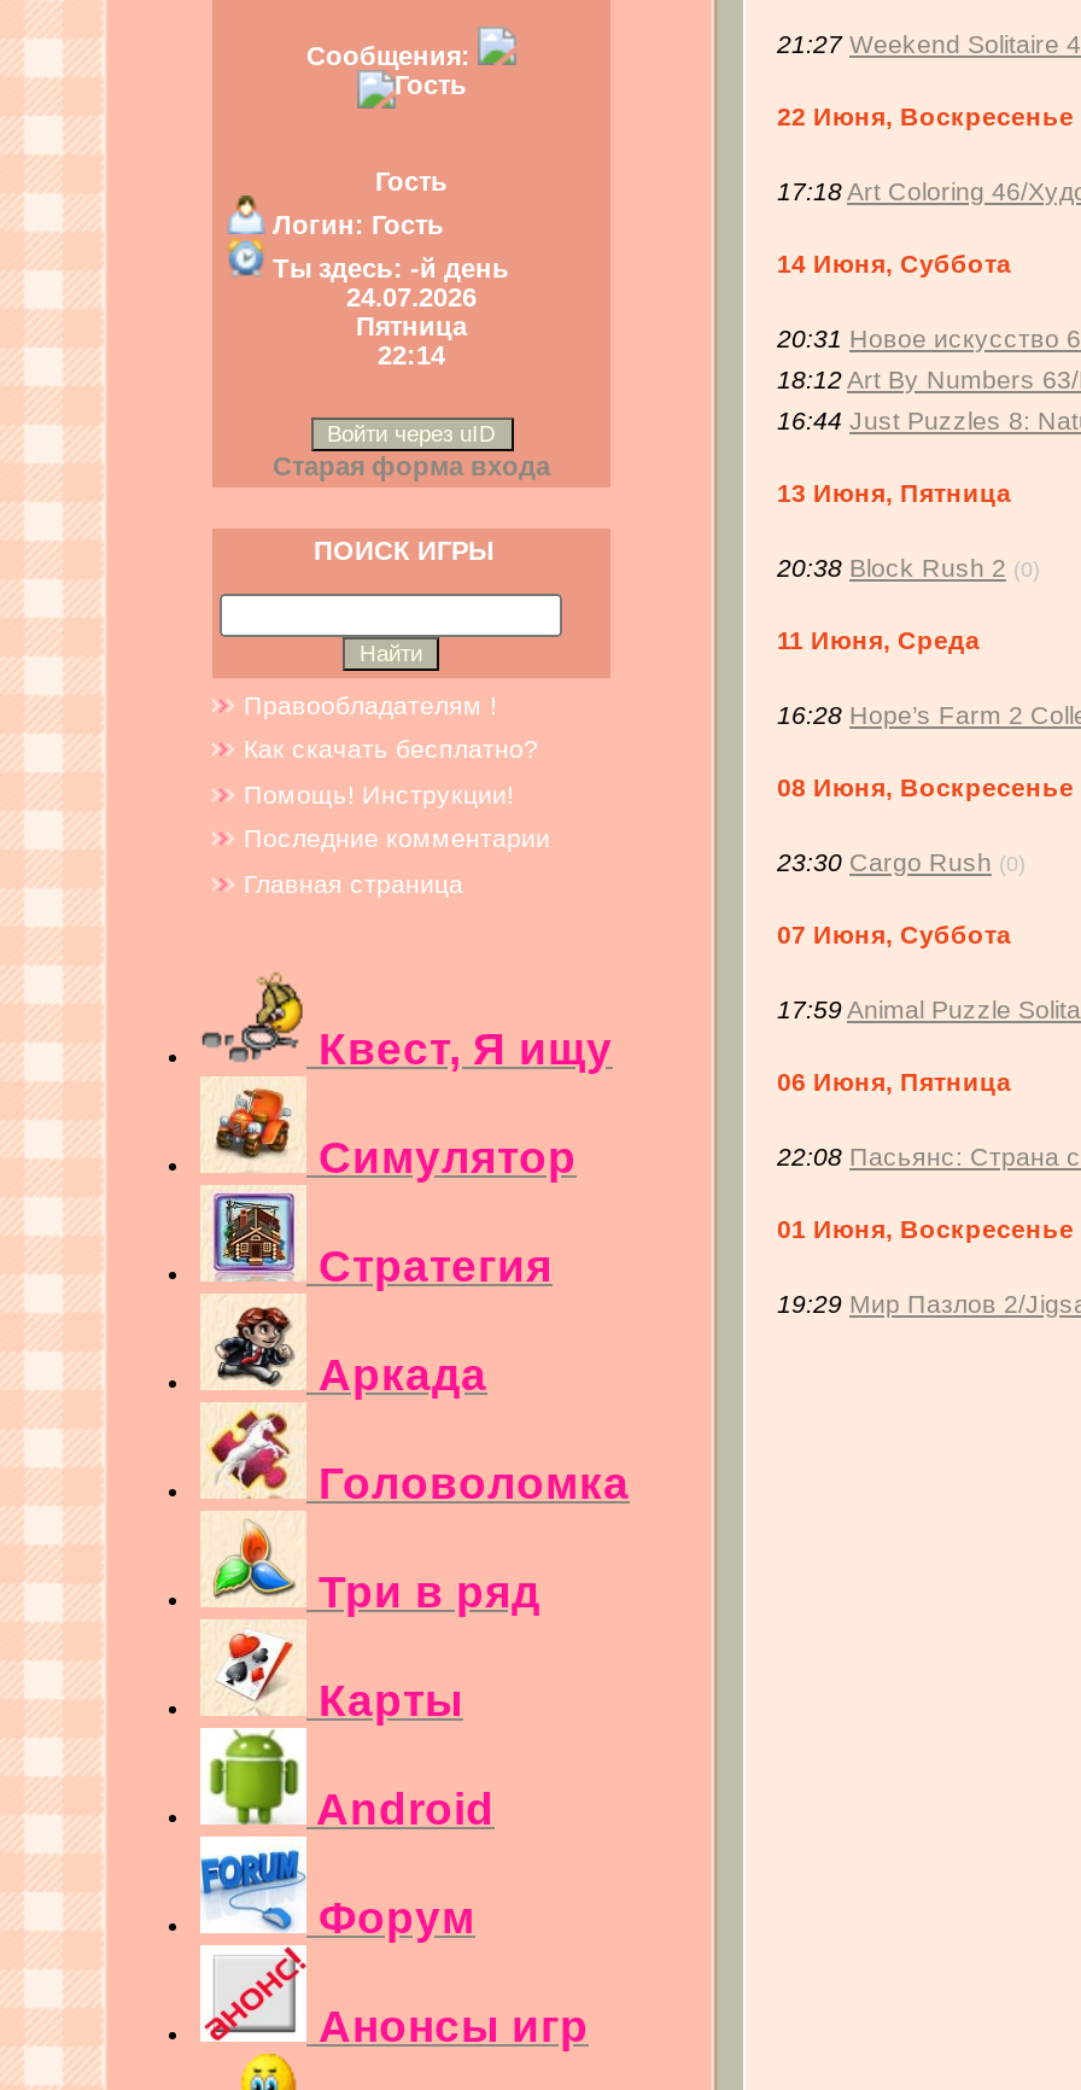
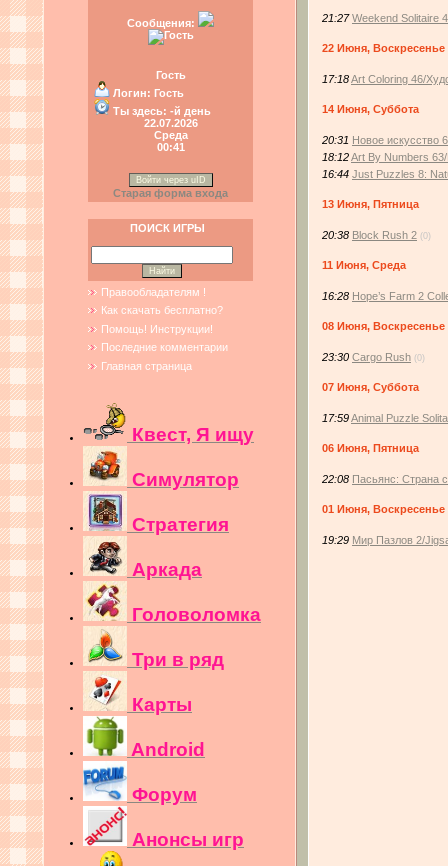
[346,282,477,369] 24.07.2026 | Пятница | 22:14 -> [143,117,197,153] 22.07.2026 | Среда | 00:41

